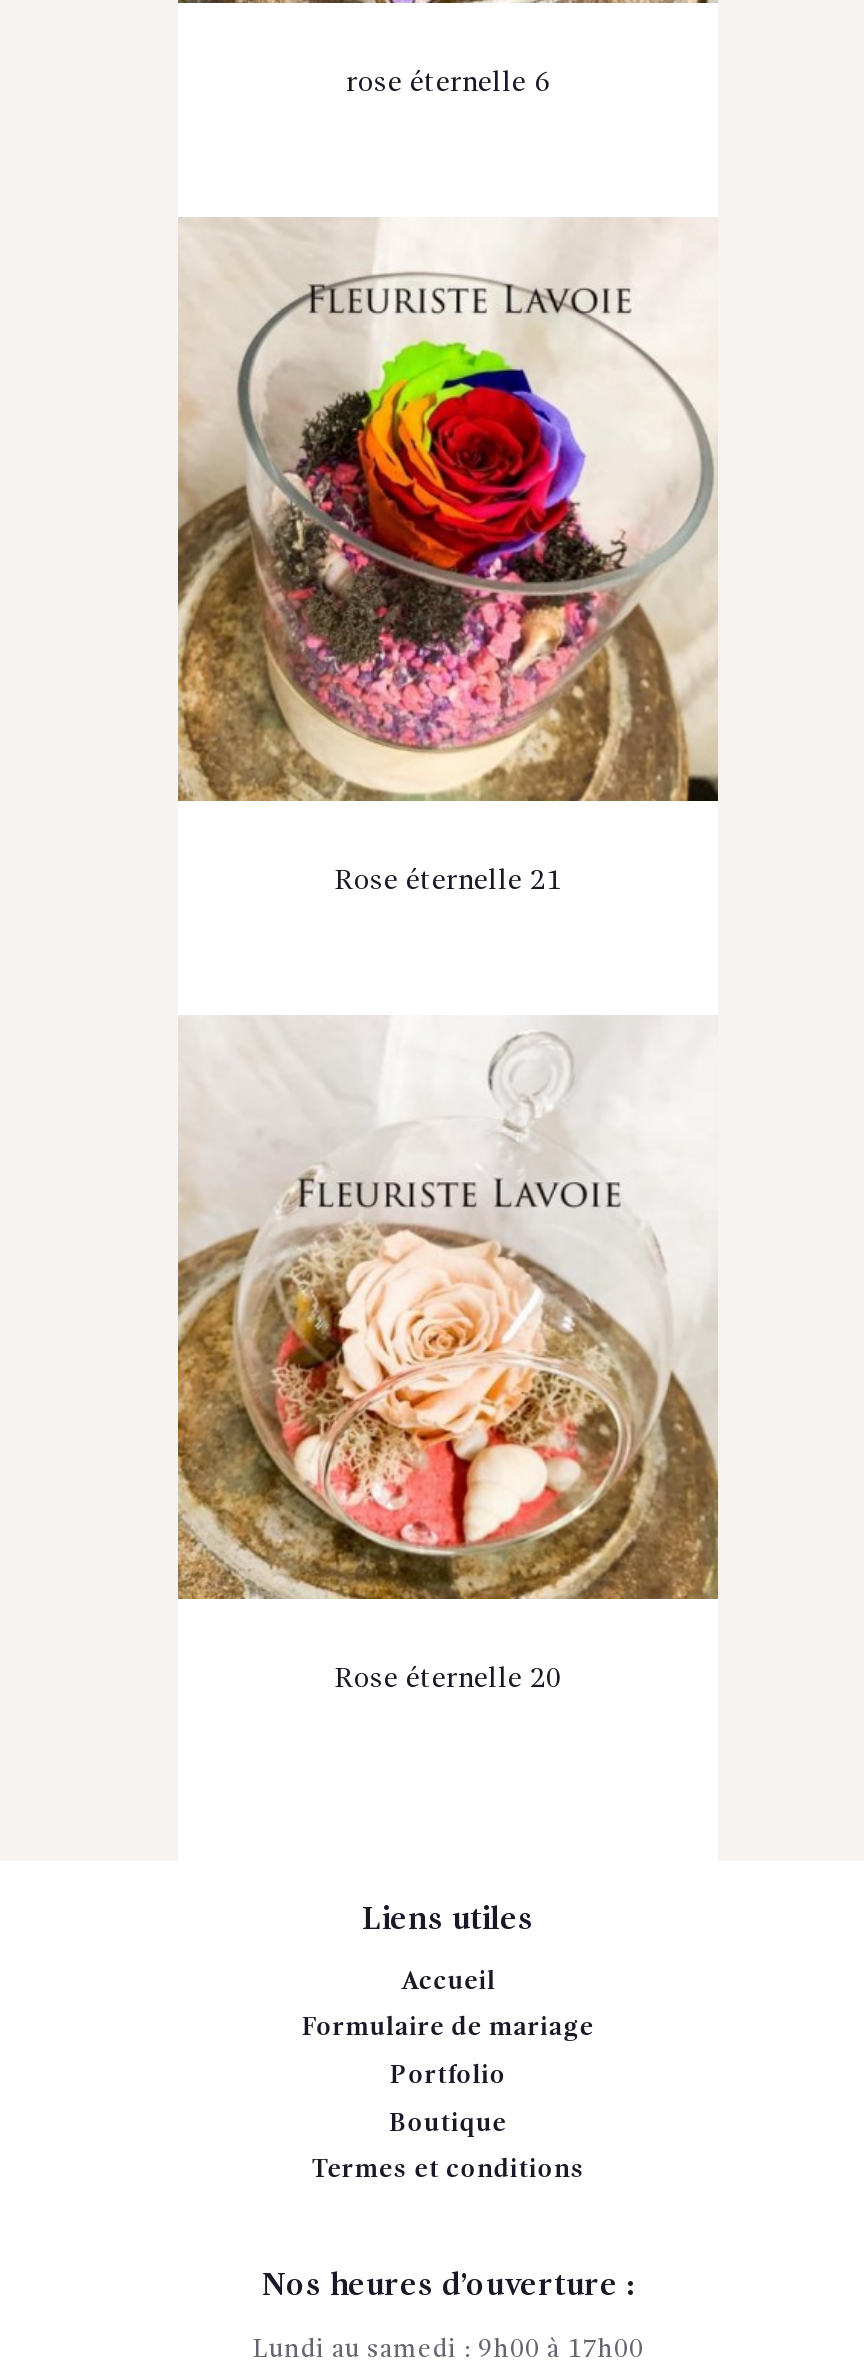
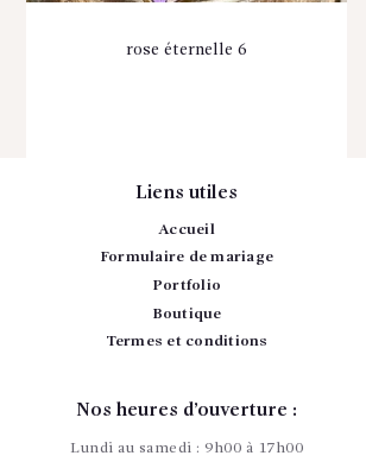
[178,216,720,895] [image] | Rose éternelle 21 -> none
[178,1016,718,1693] [image] | Rose éternelle 20 -> none

